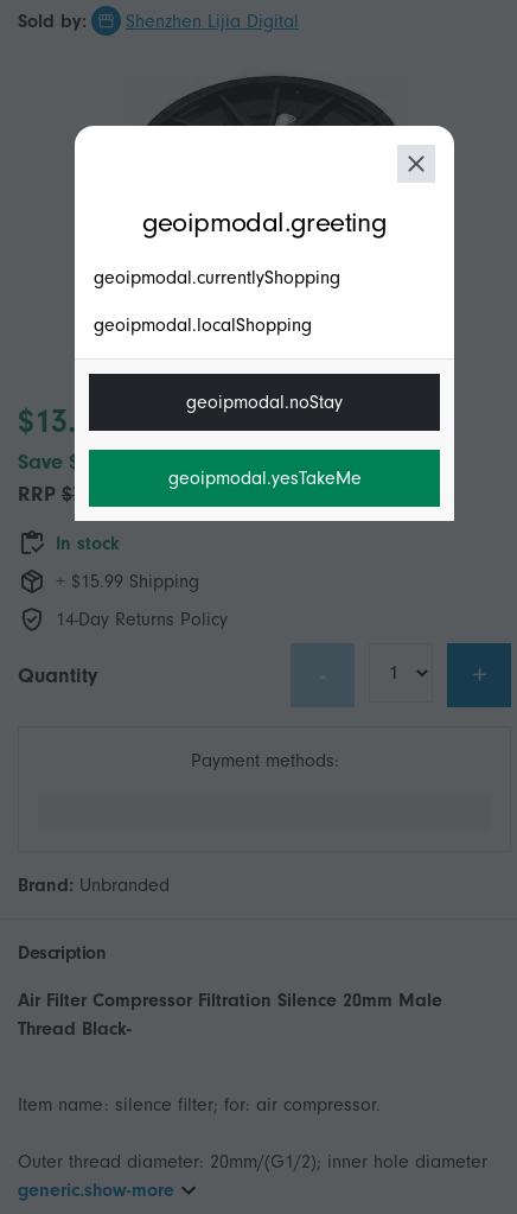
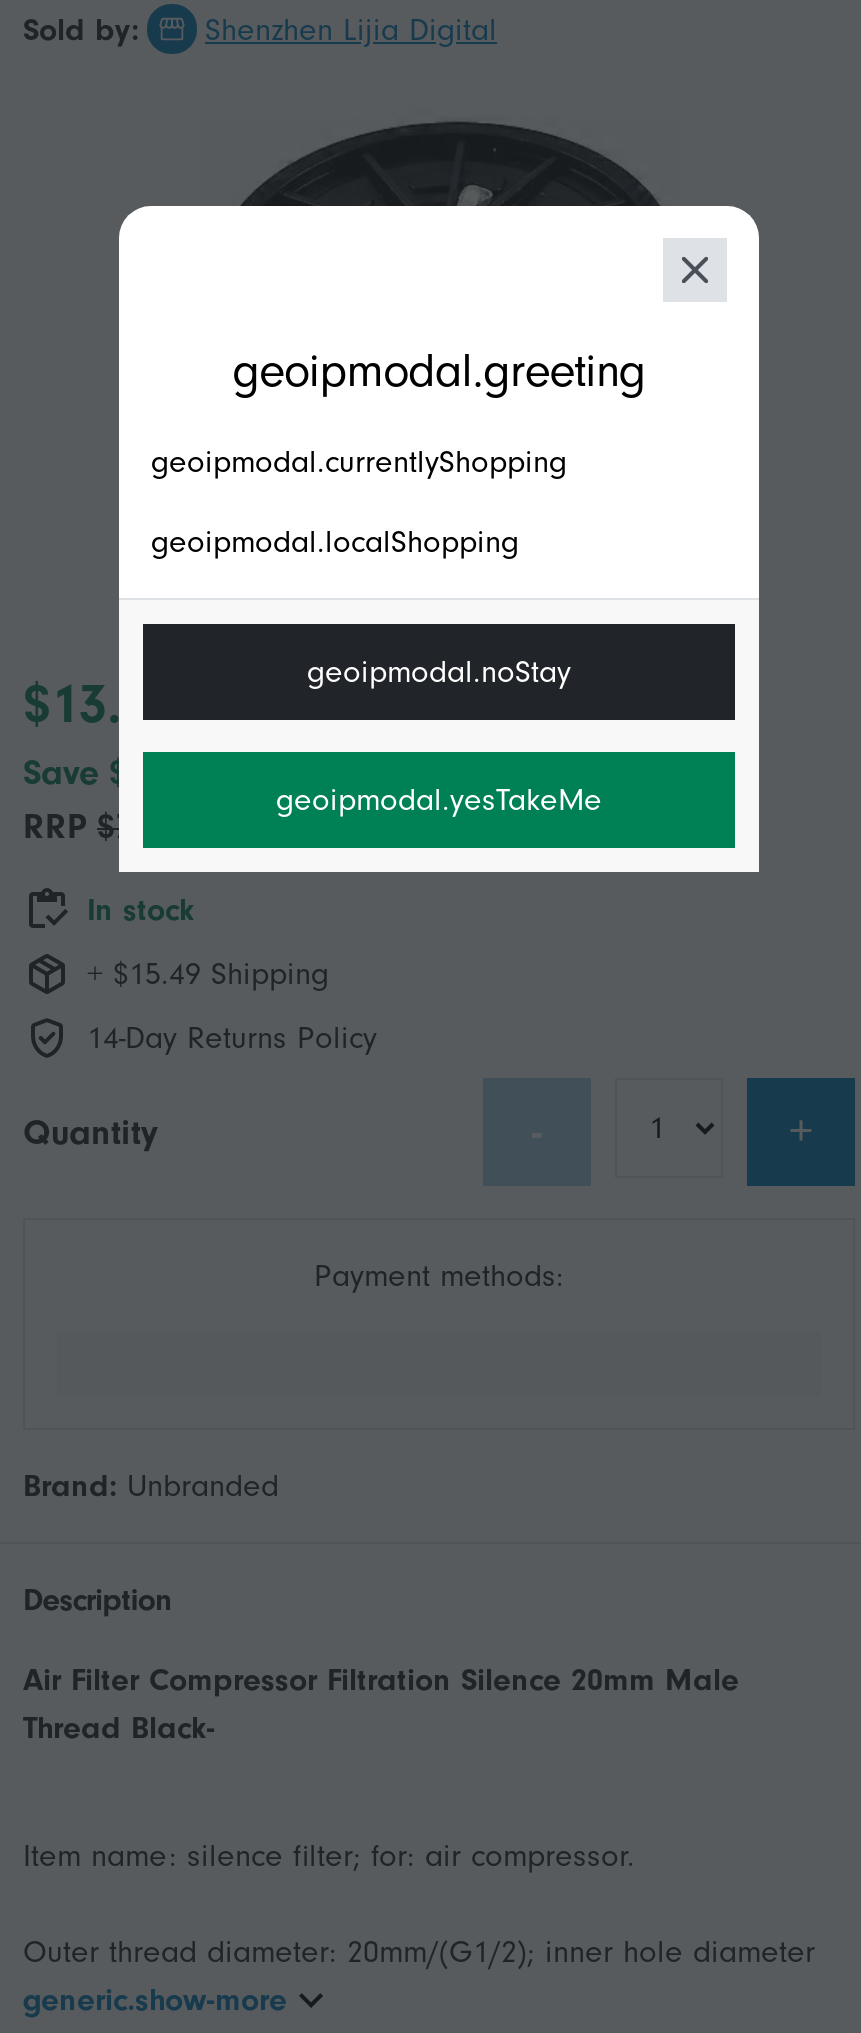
[56,571,199,592] + $15.99 Shipping -> [87,956,329,992] + $15.49 Shipping

